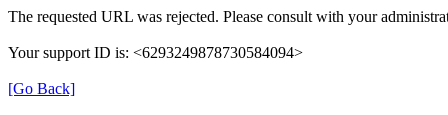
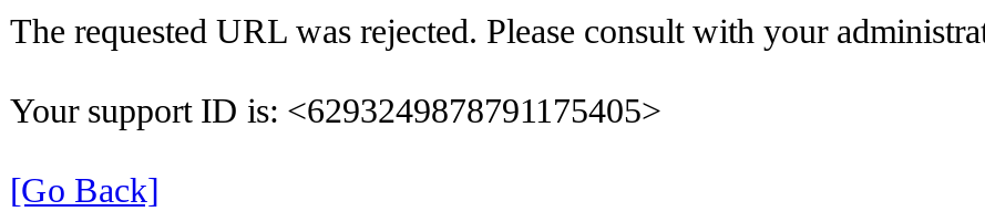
[8,44,303,61] Your support ID is: <6293249878730584094> -> [10,92,661,129] Your support ID is: <6293249878791175405>

